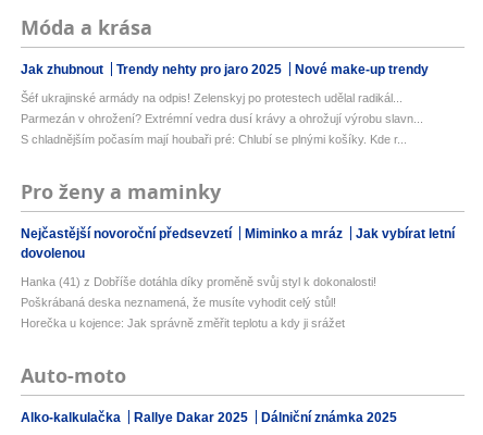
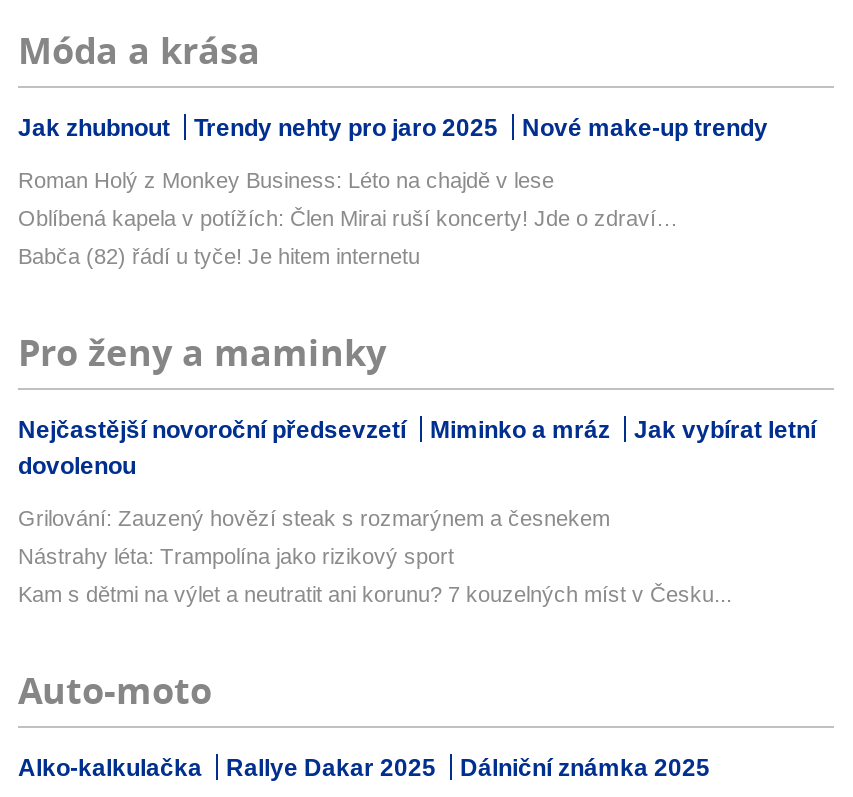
[21,91,403,104] Šéf ukrajinské armády na odpis! Zelenskyj po protestech udělal radikál... -> [18,167,554,191] Roman Holý z Monkey Business: Léto na chajdě v lese
[21,112,423,125] Parmezán v ohrožení? Extrémní vedra dusí krávy a ohrožují výrobu slavn... -> [18,205,678,229] Oblíbená kapela v potížích: Člen Mirai ruší koncerty! Jde o zdraví…
[21,132,407,145] S chladnějším počasím mají houbaři pré: Chlubí se plnými košíky. Kde r... -> [18,243,420,267] Babča (82) řádí u tyče! Je hitem internetu
[21,275,376,288] Hanka (41) z Dobříše dotáhla díky proměně svůj styl k dokonalosti! -> [18,505,610,529] Grilování: Zauzený hovězí steak s rozmarýnem a česnekem
[21,295,336,309] Poškrábaná deska neznamená, že musíte vyhodit celý stůl! -> [18,543,454,567] Nástrahy léta: Trampolína jako rizikový sport
[21,316,345,329] Horečka u kojence: Jak správně změřit teplotu a kdy ji srážet -> [18,581,732,605] Kam s dětmi na výlet a neutratit ani korunu? 7 kouzelných míst v Česku...

